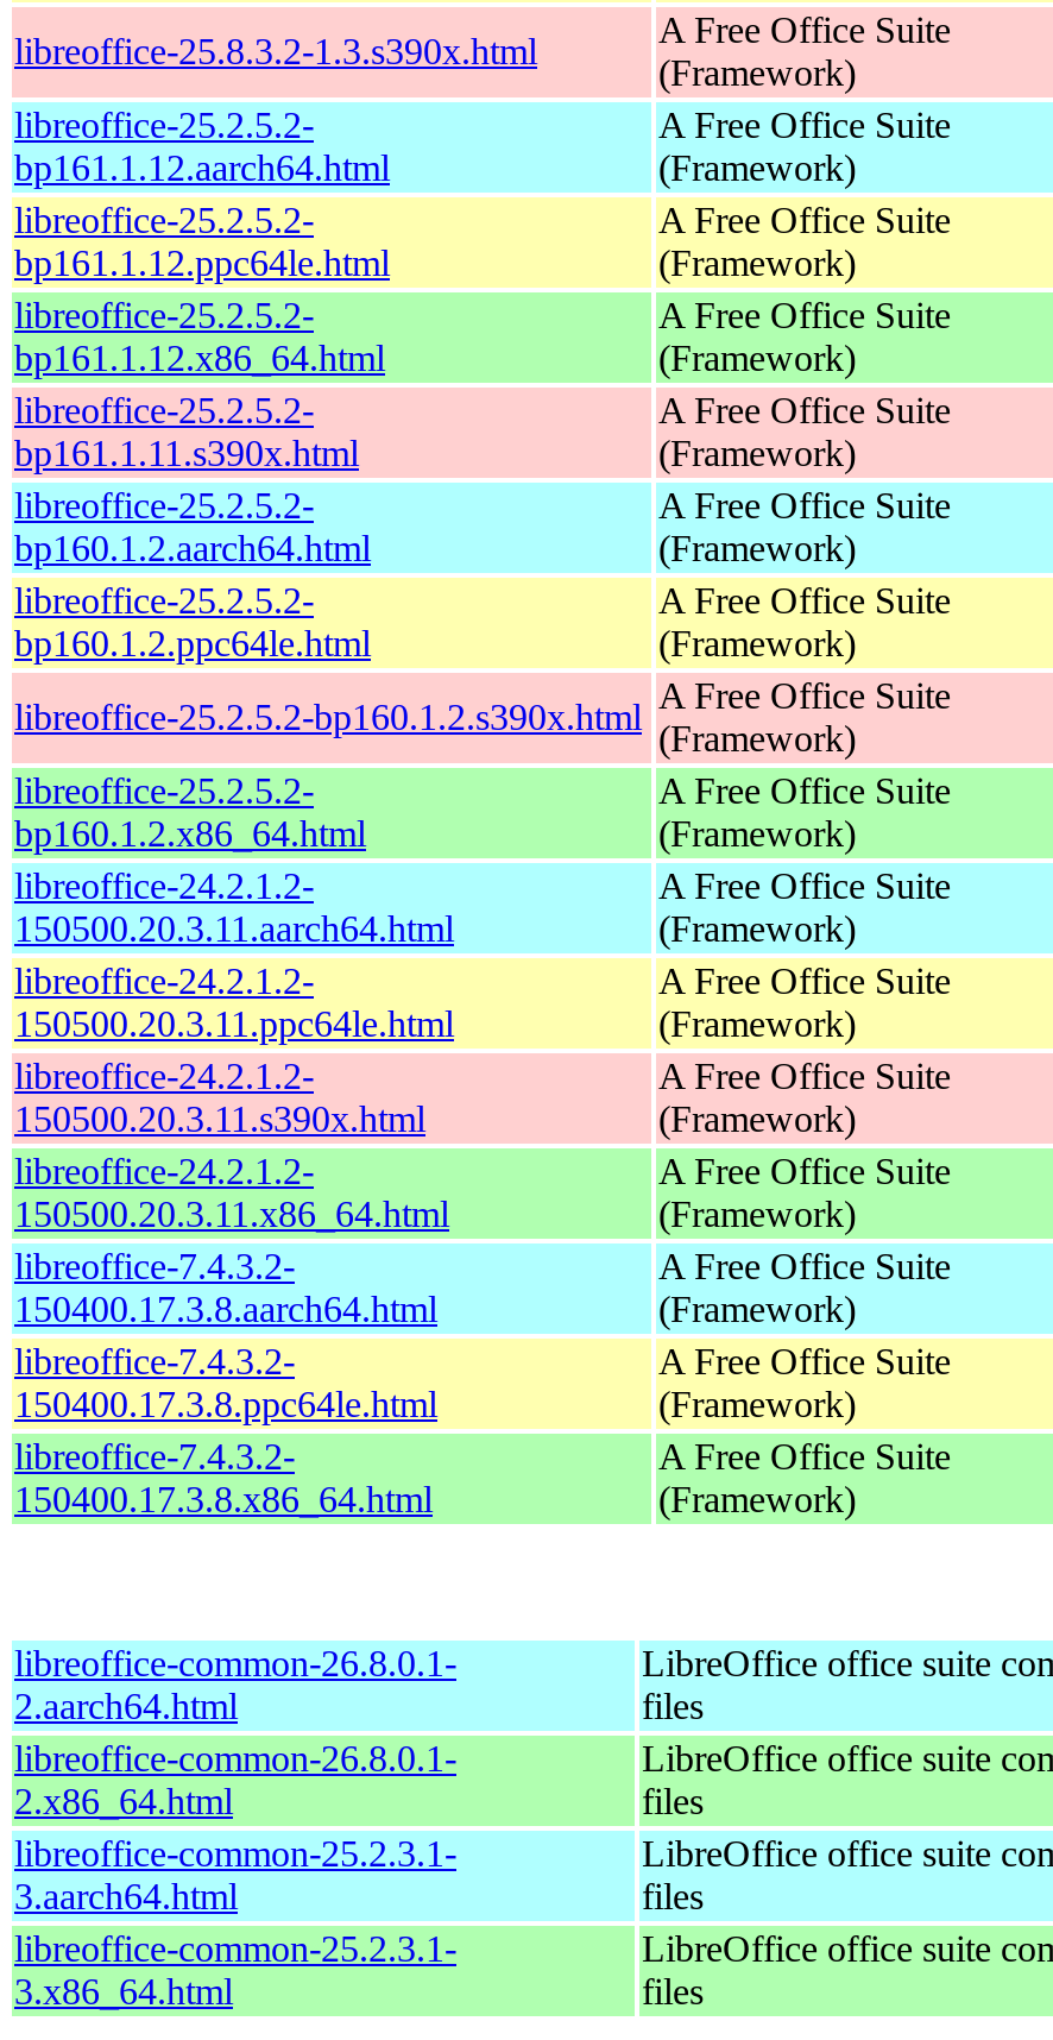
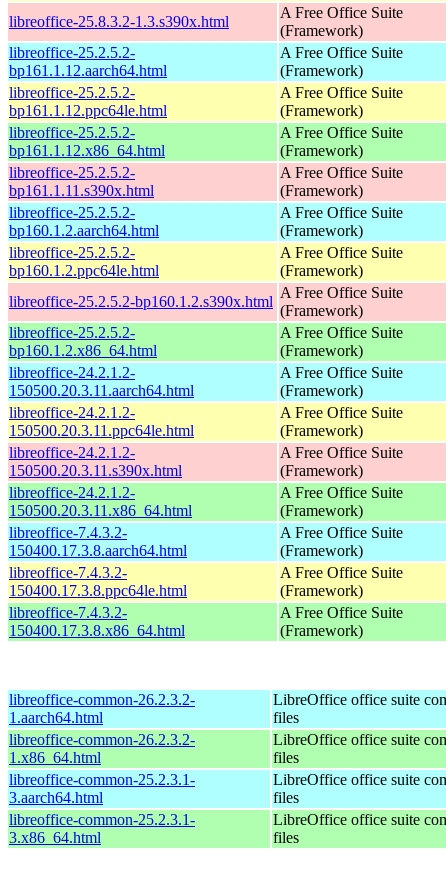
[14,1642,456,1725] libreoffice-common-26.8.0.1- | 2.aarch64.html -> [9,691,195,726] libreoffice-common-26.2.3.2- | 1.aarch64.html
[14,1737,456,1820] libreoffice-common-26.8.0.1- | 2.x86_64.html -> [9,731,195,766] libreoffice-common-26.2.3.2- | 1.x86_64.html

